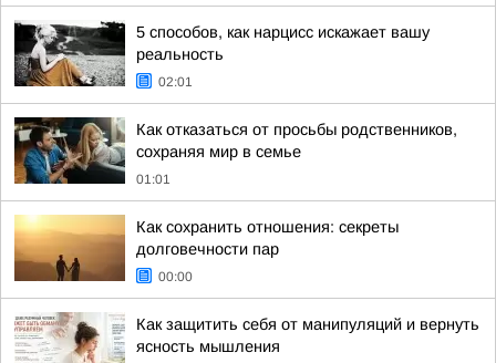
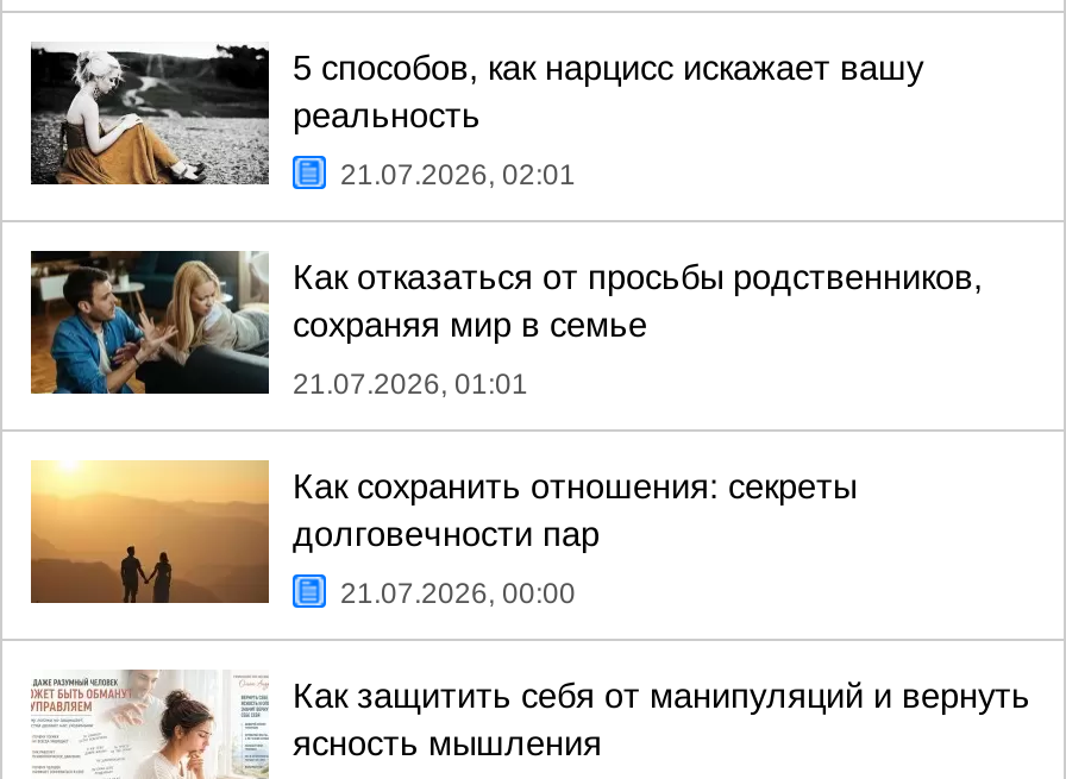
[158,74,193,90] 02:01 -> [340,158,576,191] 21.07.2026, 02:01
[136,172,170,187] 01:01 -> [293,367,528,401] 21.07.2026, 01:01
[158,269,193,284] 00:00 -> [340,577,576,610] 21.07.2026, 00:00

